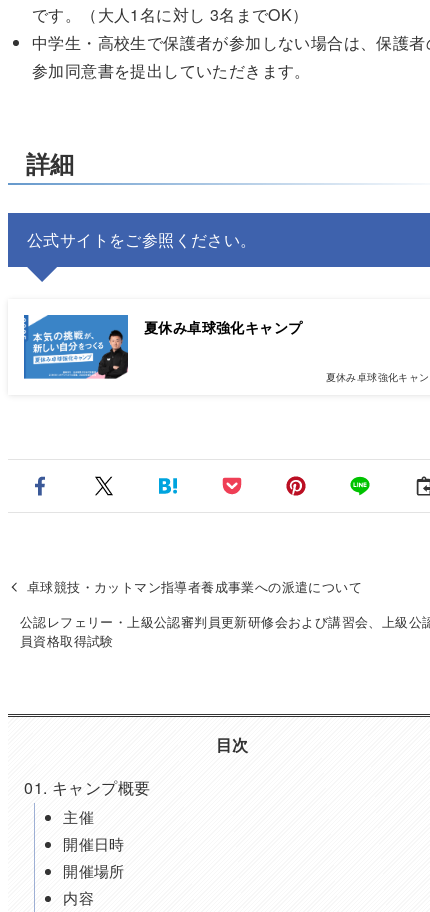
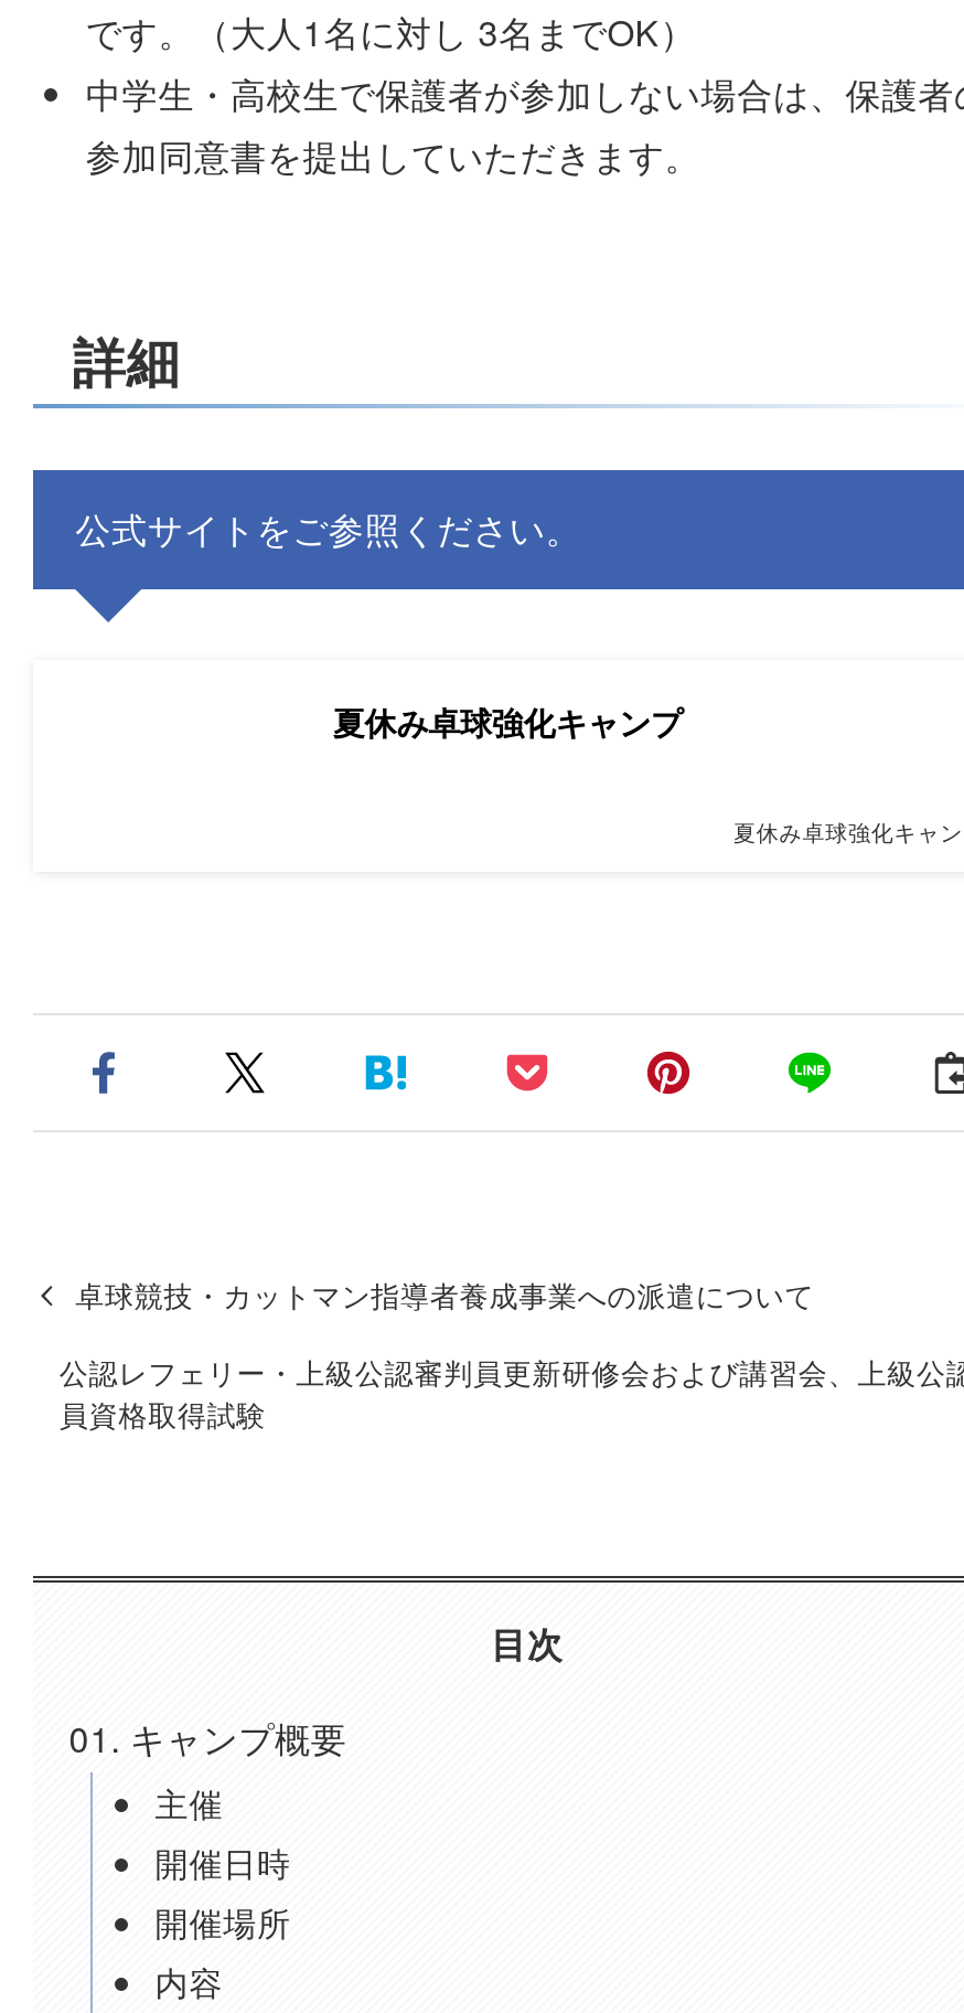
[23,314,129,380] [image] -> none

